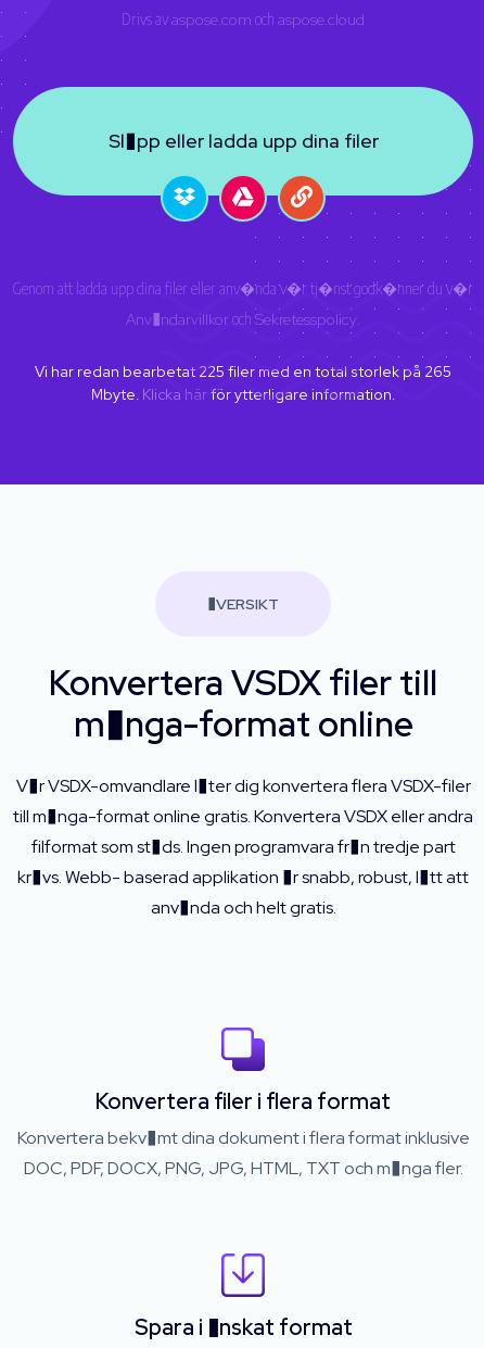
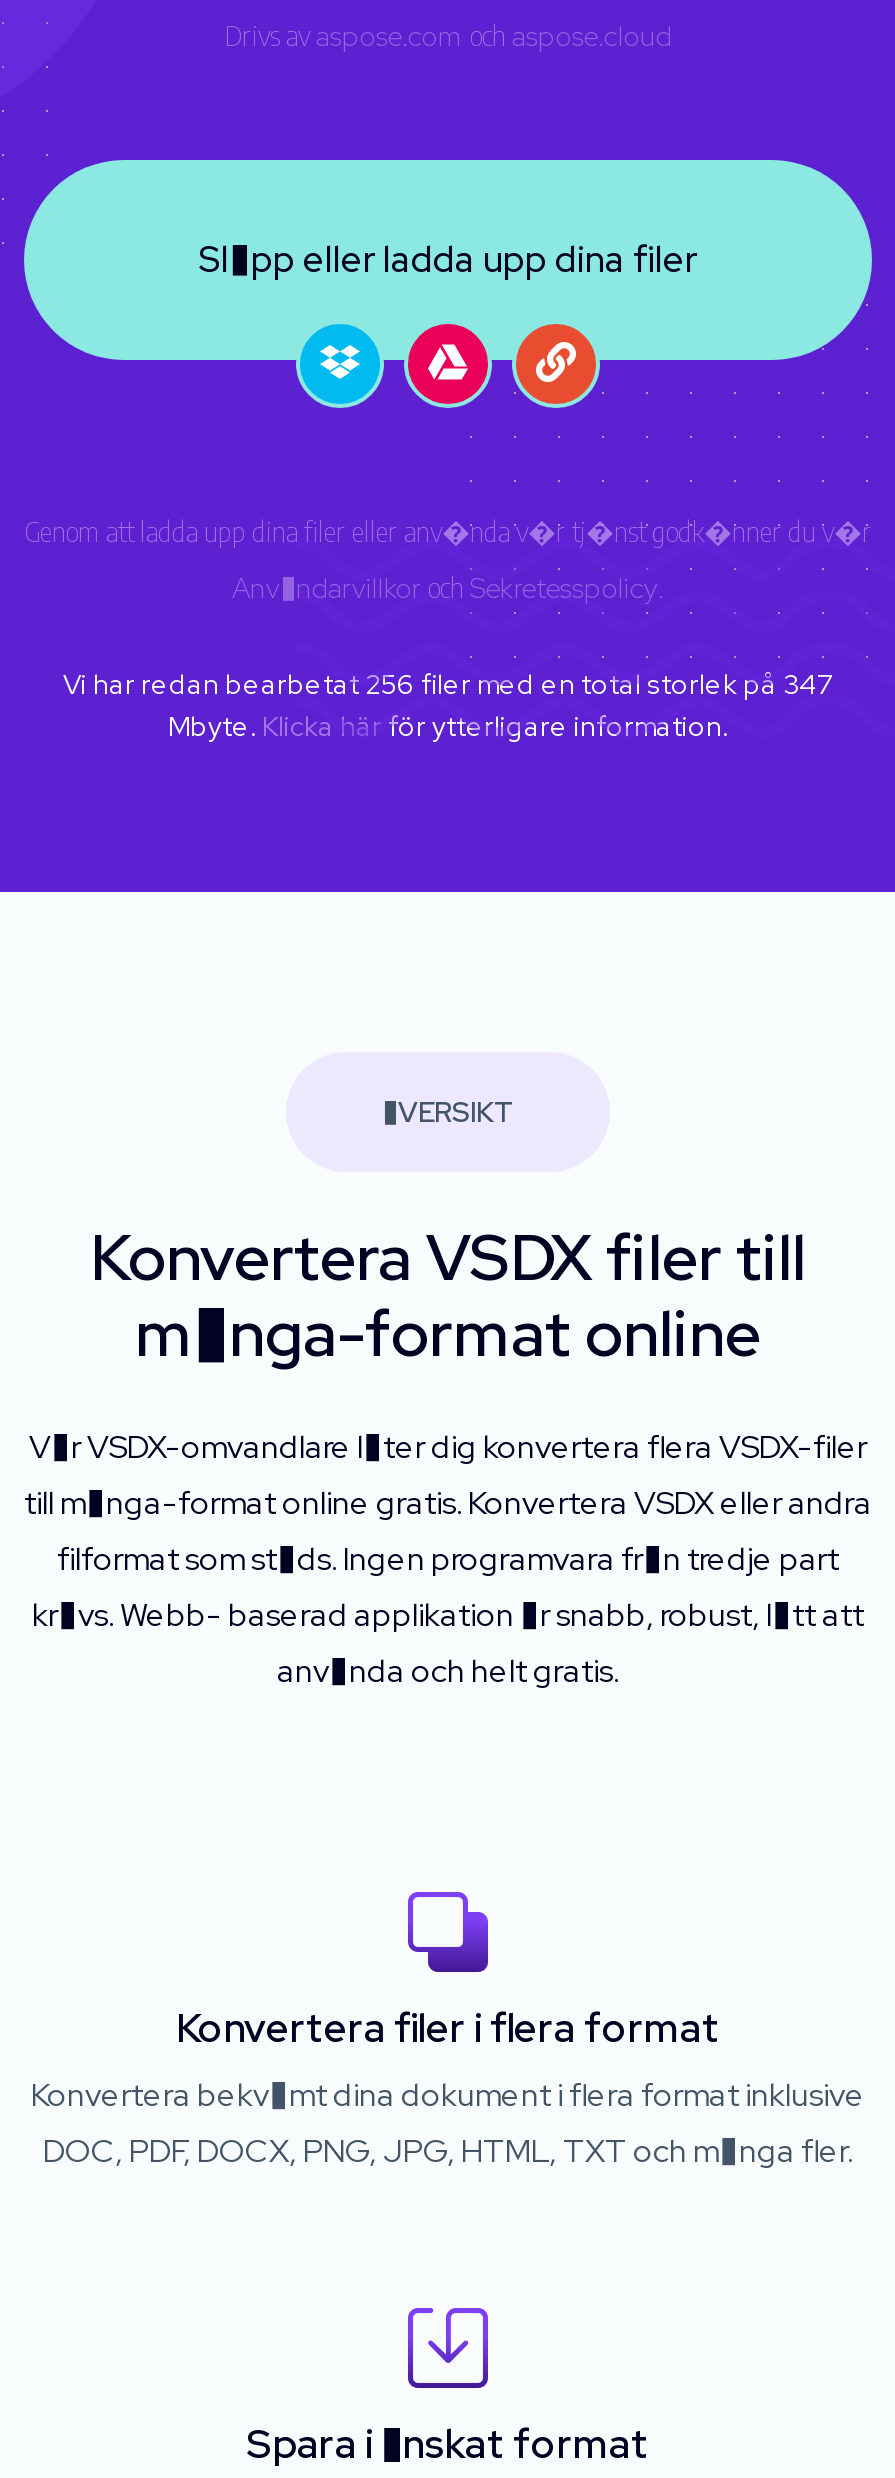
[35,361,451,381] Vi har redan bearbetat 225 filer med en total storlek på 265 -> [63,665,833,701] Vi har redan bearbetat 256 filer med en total storlek på 347

